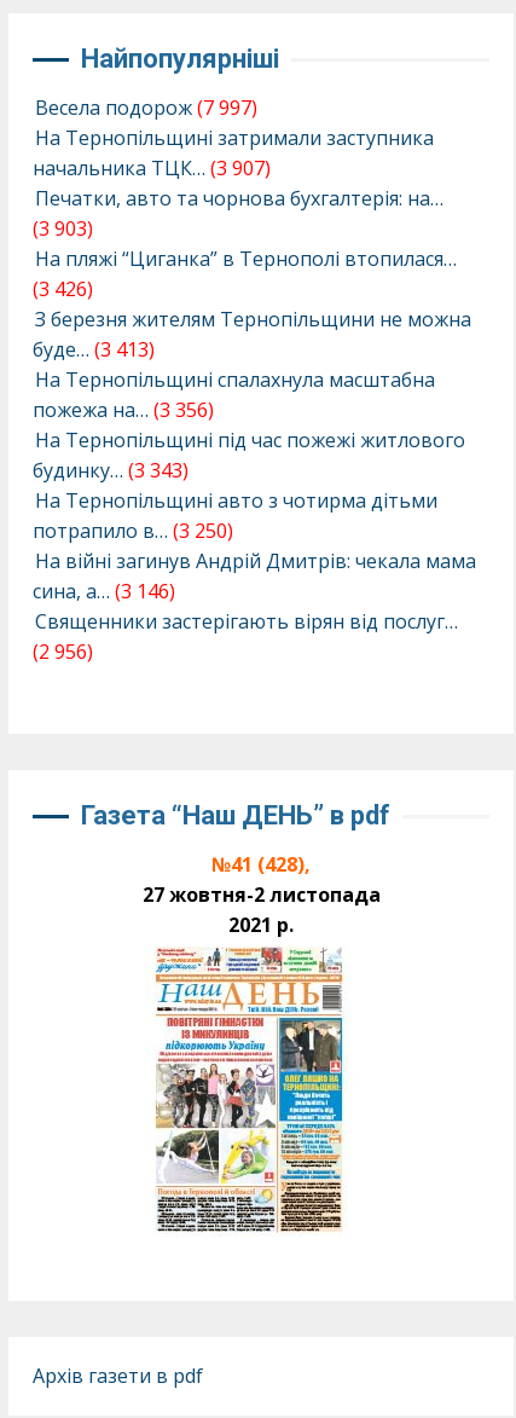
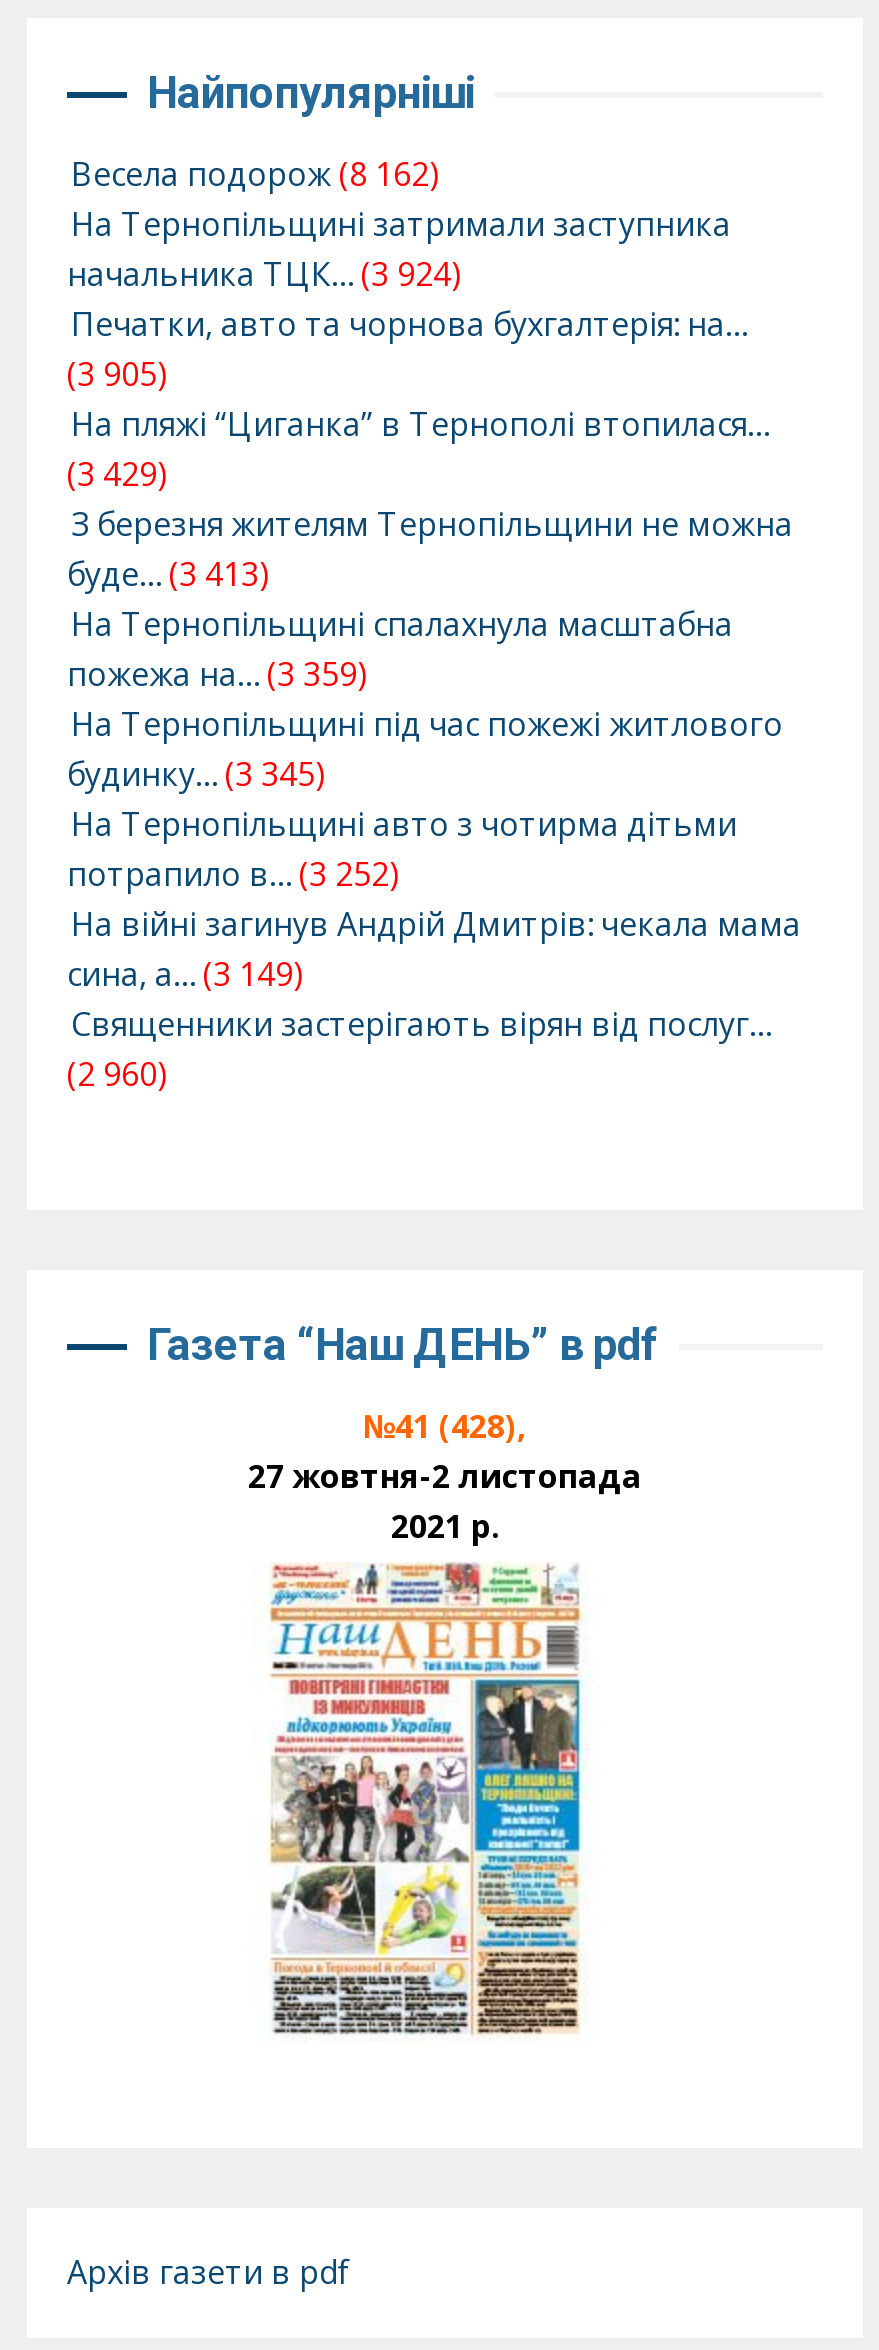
[35,94,257,121] Весела подорож (7 997) -> [71,152,439,196] Весела подорож (8 162)
[33,155,271,181] начальника ТЦК… (3 907) -> [67,252,461,296] начальника ТЦК… (3 924)
[33,215,93,242] (3 903) -> [67,352,167,396] (3 905)
[33,276,93,302] (3 426) -> [67,452,167,496] (3 429)
[33,397,214,423] пожежа на… (3 356) -> [67,652,367,696] пожежа на… (3 359)
[33,457,189,484] будинку… (3 343) -> [67,752,325,796] будинку… (3 345)
[33,517,233,544] потрапило в… (3 250) -> [67,852,399,896] потрапило в… (3 252)
[33,578,175,604] сина, а… (3 146) -> [67,952,303,996] сина, а… (3 149)
[33,638,93,665] (2 956) -> [67,1052,167,1096] (2 960)

